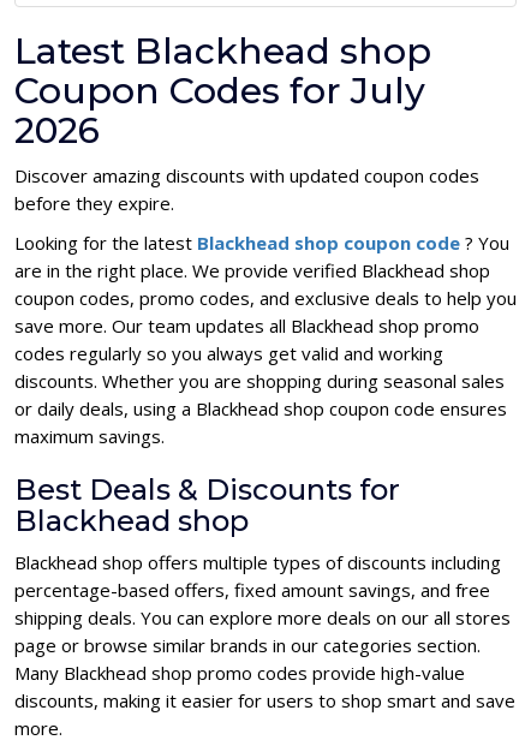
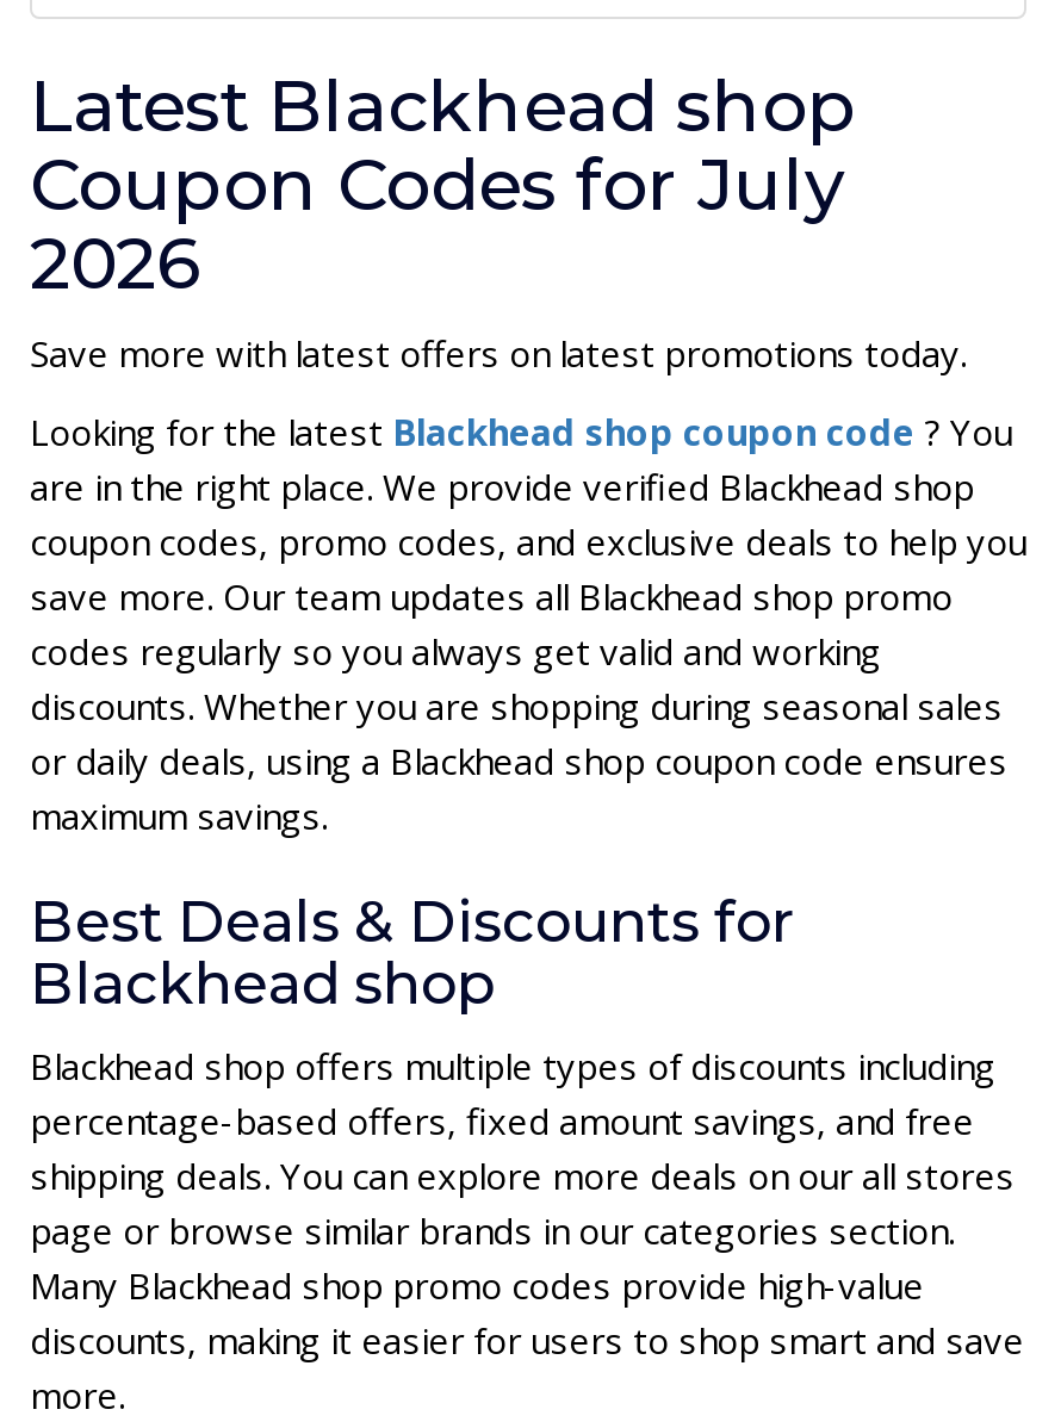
[14,163,479,215] Discover amazing discounts with updated coupon codes | before they expire. -> [30,328,967,376] Save more with latest offers on latest promotions today.

